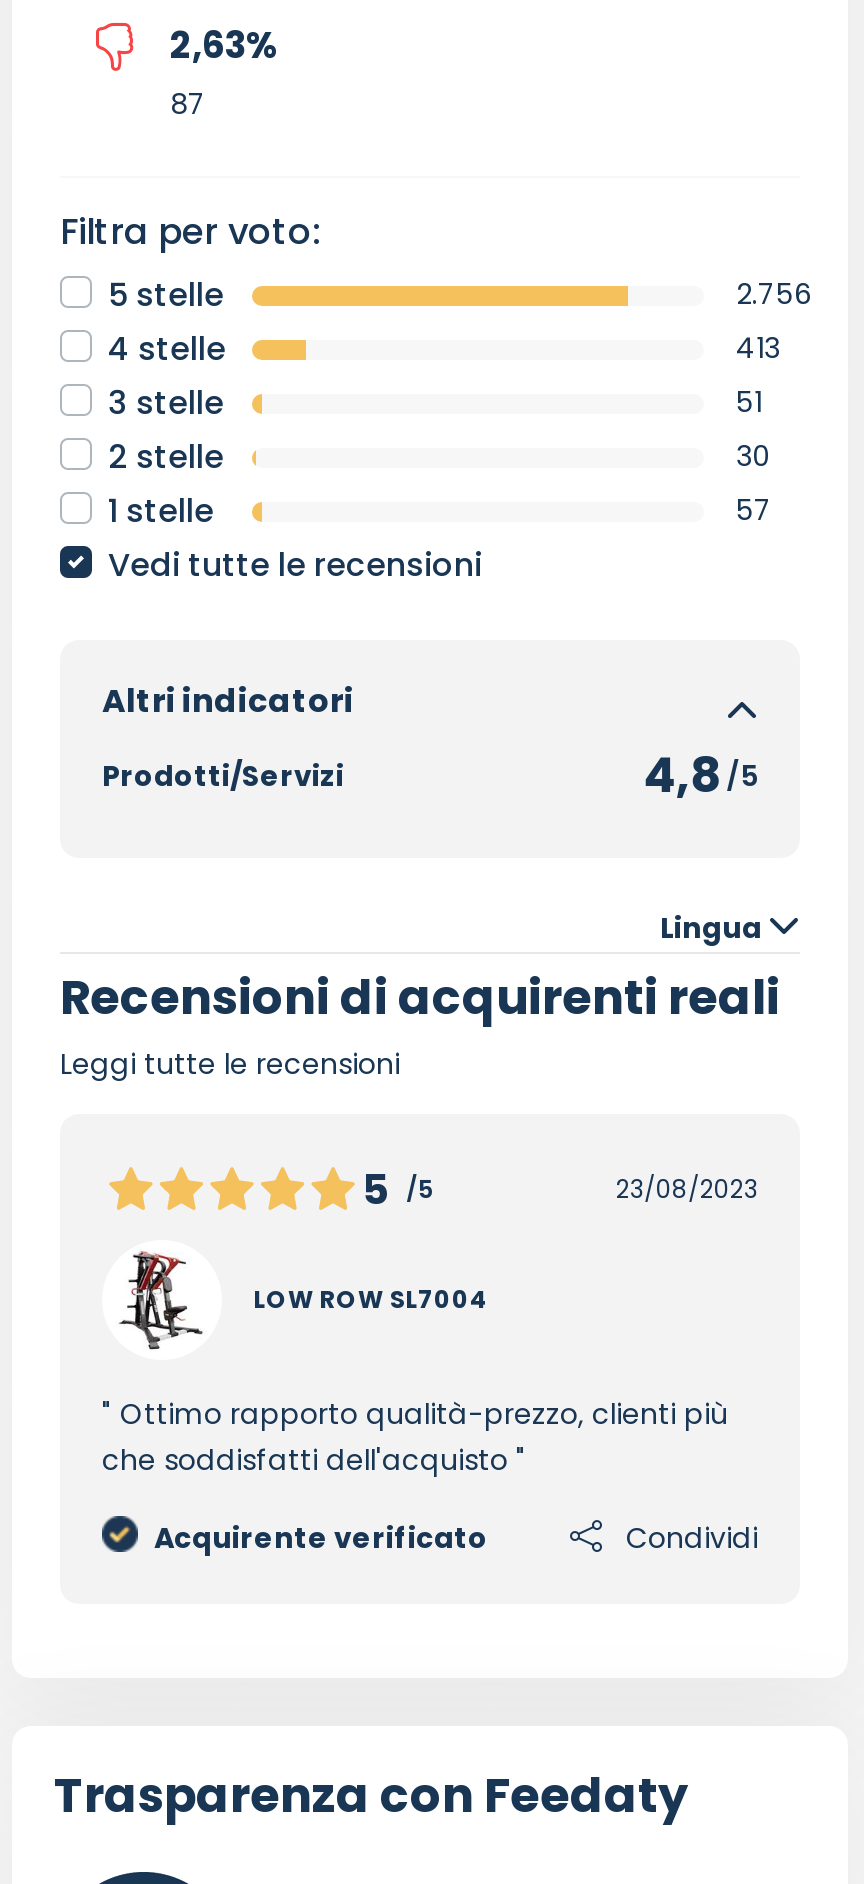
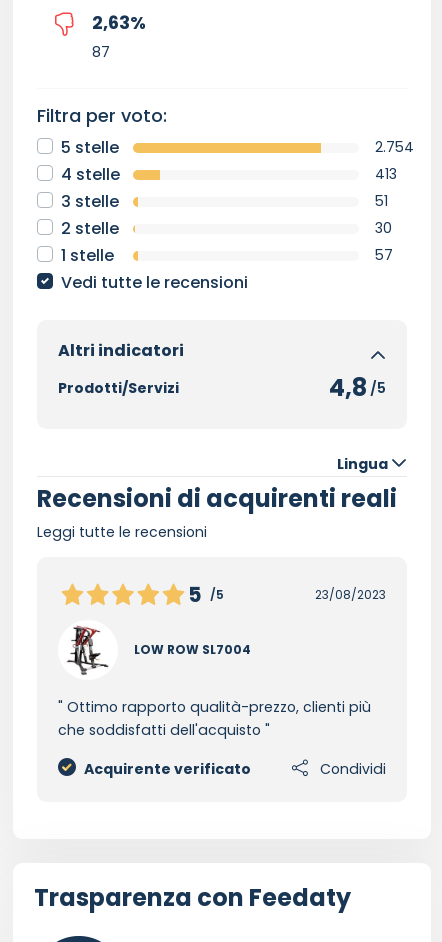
[736,274,812,314] 2.756 -> [375,137,414,157] 2.754

